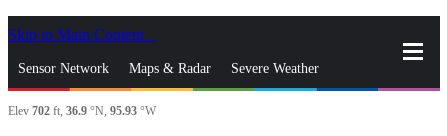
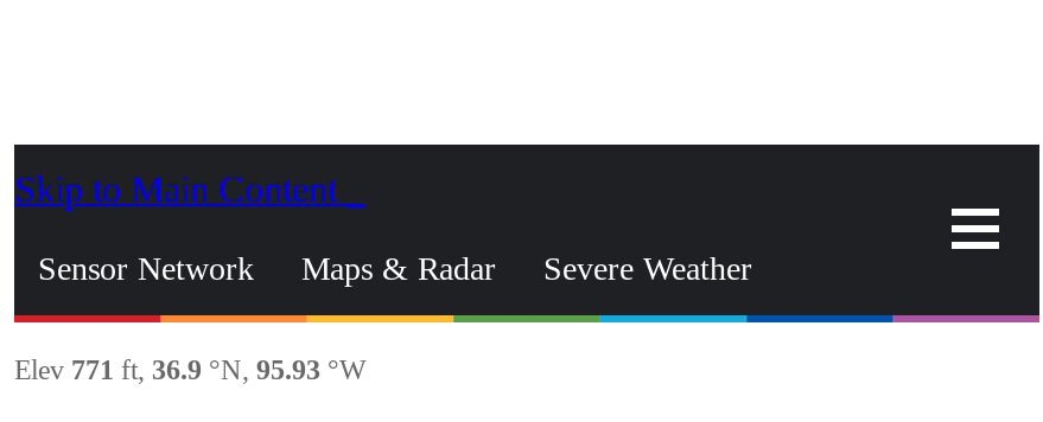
[8,104,156,118] Elev 702 ft, 36.9 °N, 95.93 °W -> [14,353,365,386] Elev 771 ft, 36.9 °N, 95.93 °W

